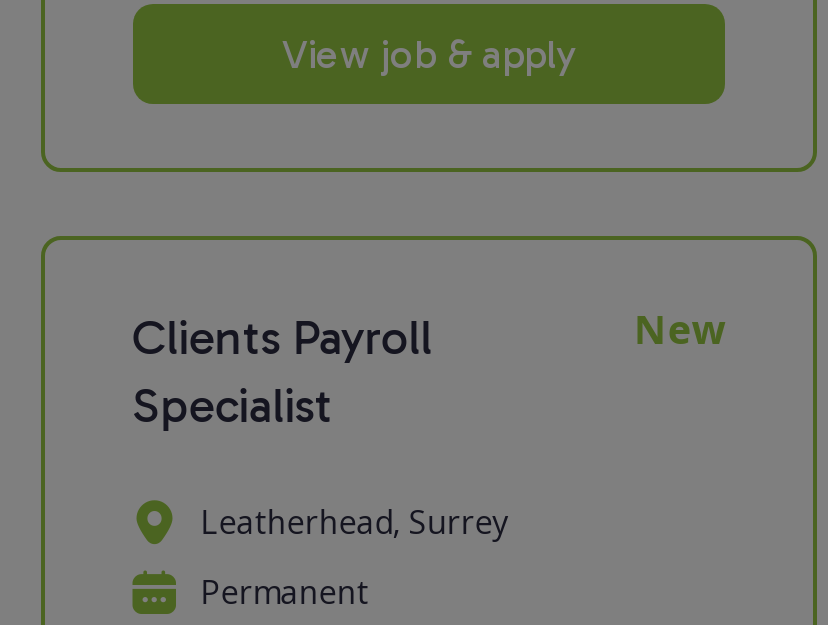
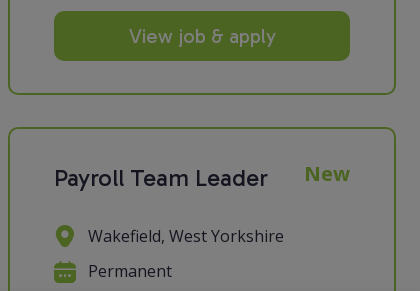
[133,308,433,434] Clients Payroll | Specialist -> [54,163,268,192] Payroll Team Leader
[193,500,509,544] Leatherhead, Surrey -> [84,225,284,247] Wakefield, West Yorkshire

